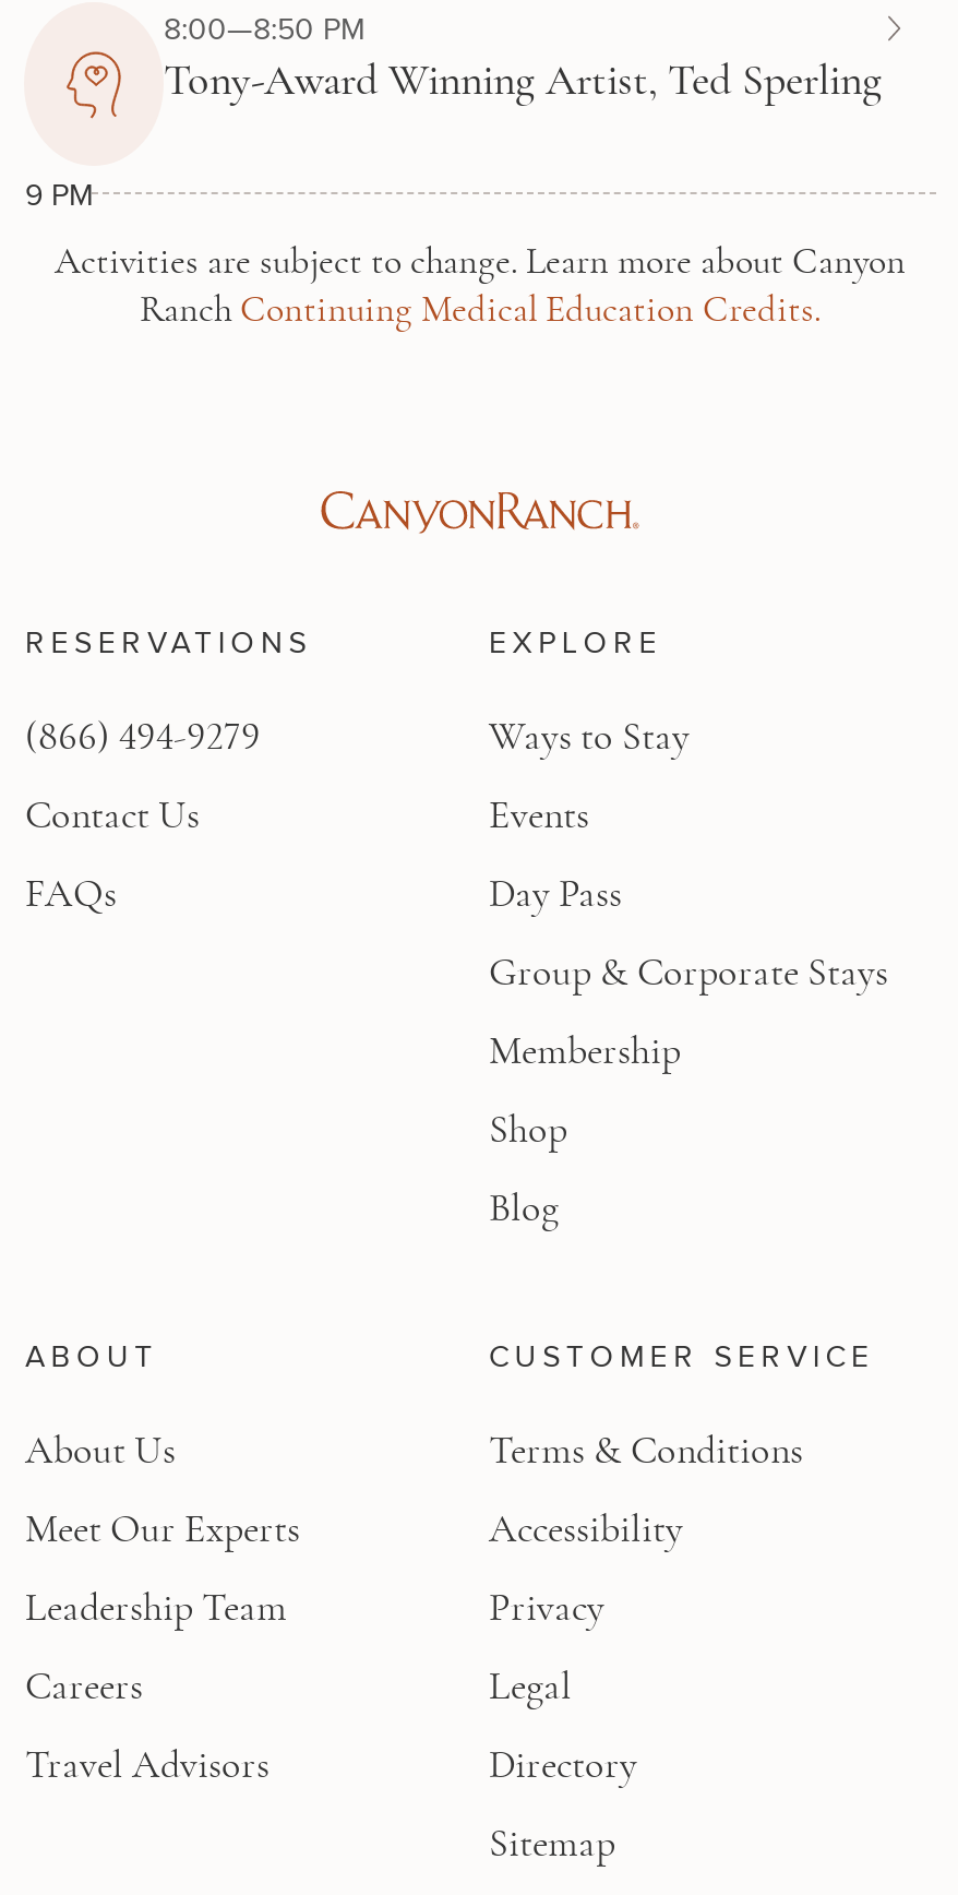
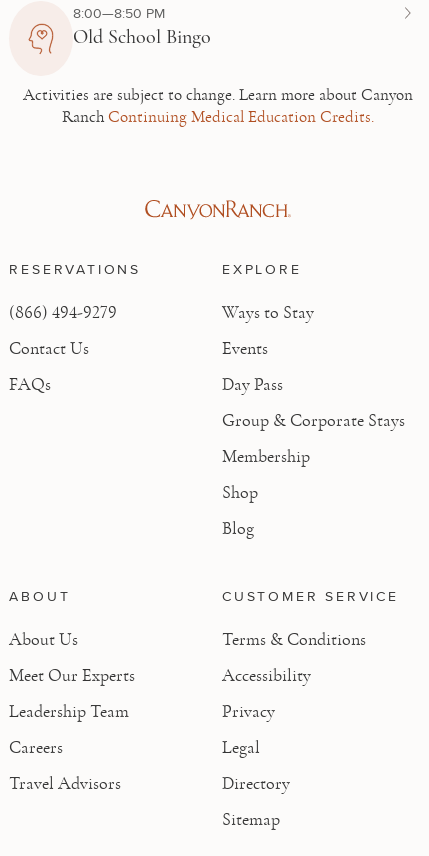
[25,55,882,215] Tony-Award Winning Artist, Ted Sperling | 9 PM -> [73,25,211,49] Old School Bingo

